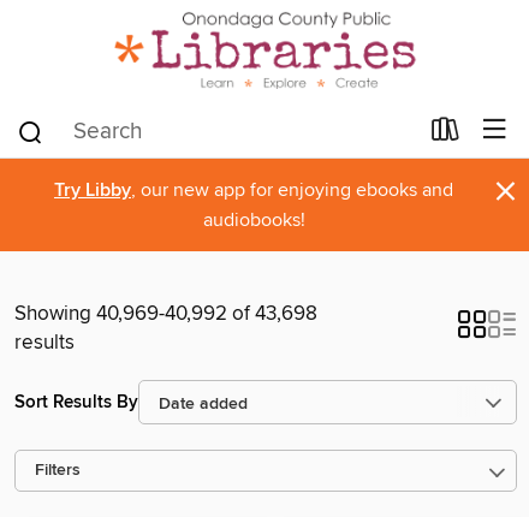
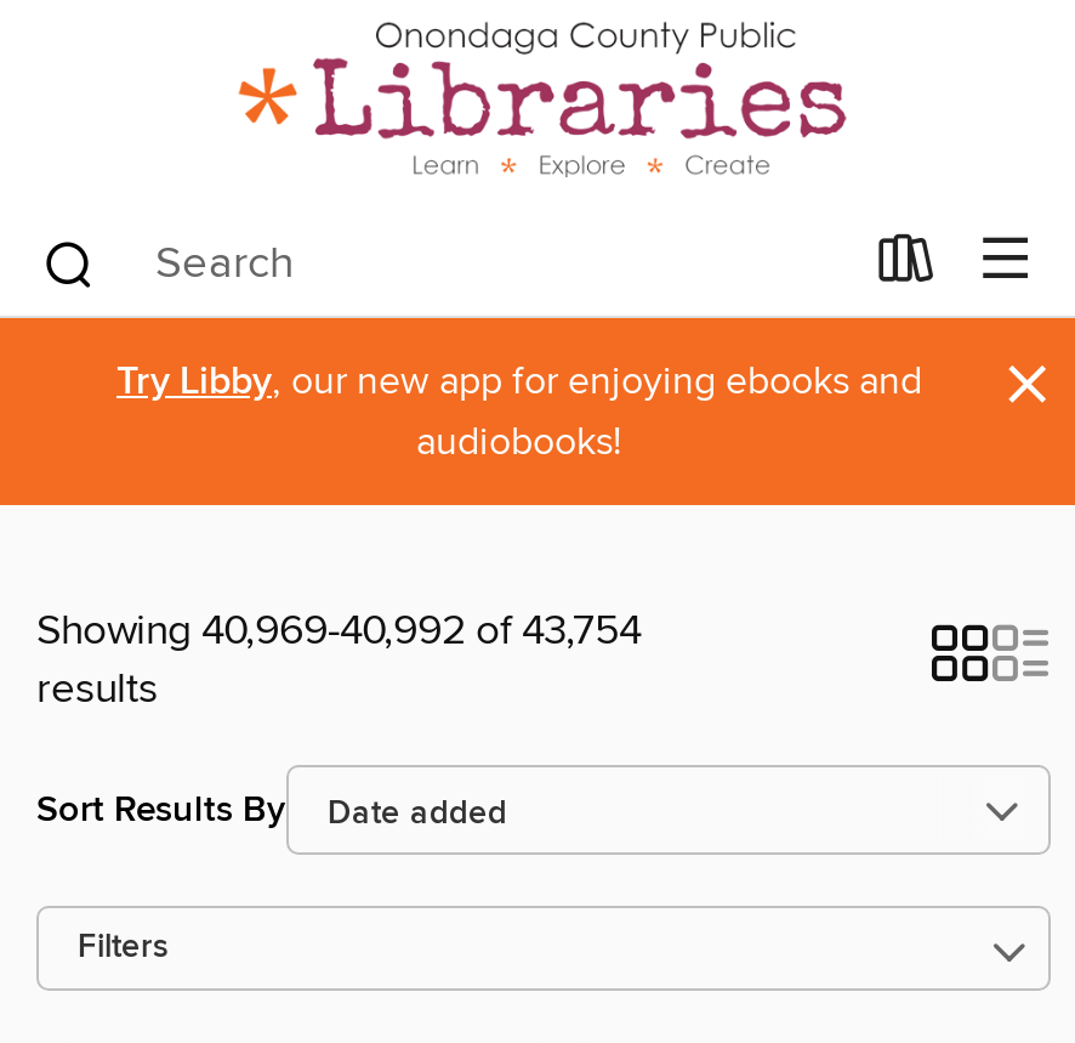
[14,301,317,327] Showing 40,969-40,992 of 43,698 -> [36,605,641,658] Showing 40,969-40,992 of 43,754

